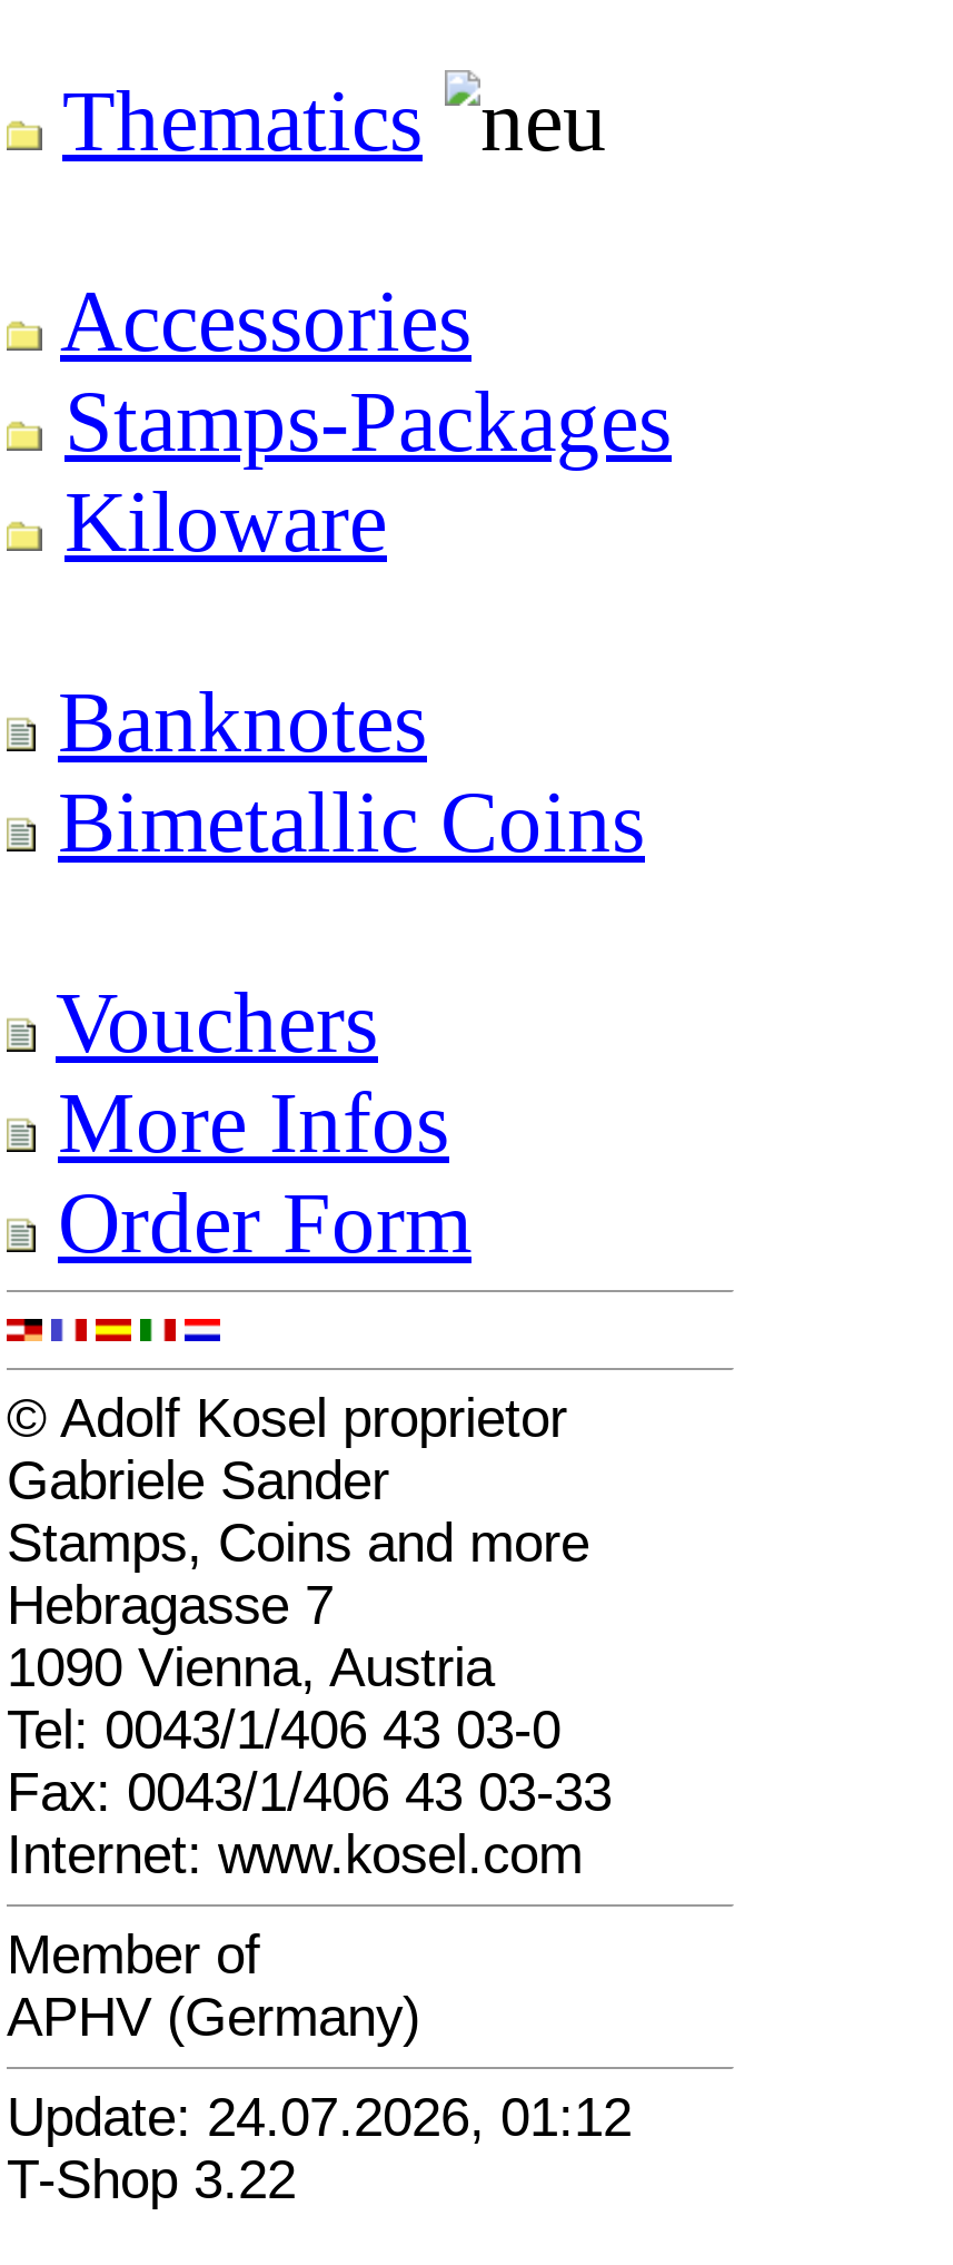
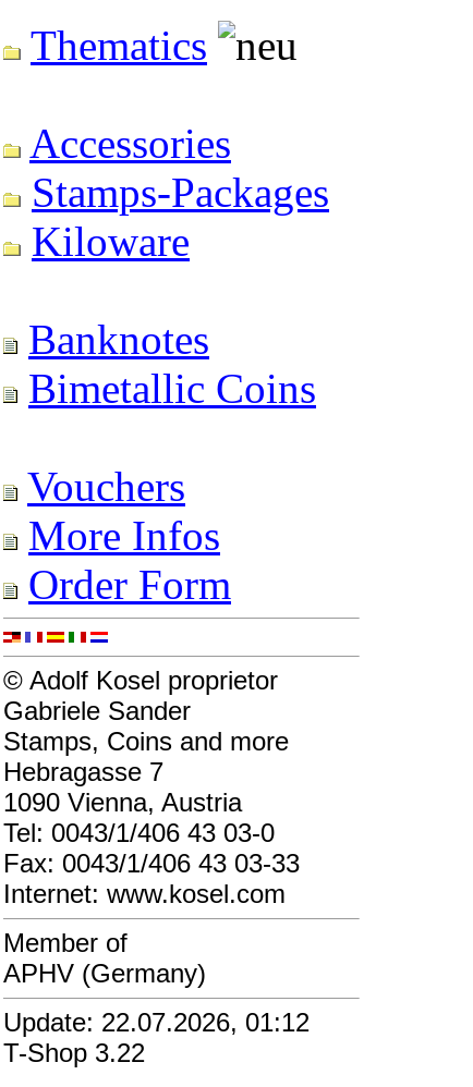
[7,2087,632,2147] Update: 24.07.2026, 01:12 -> [3,1007,310,1037] Update: 22.07.2026, 01:12

